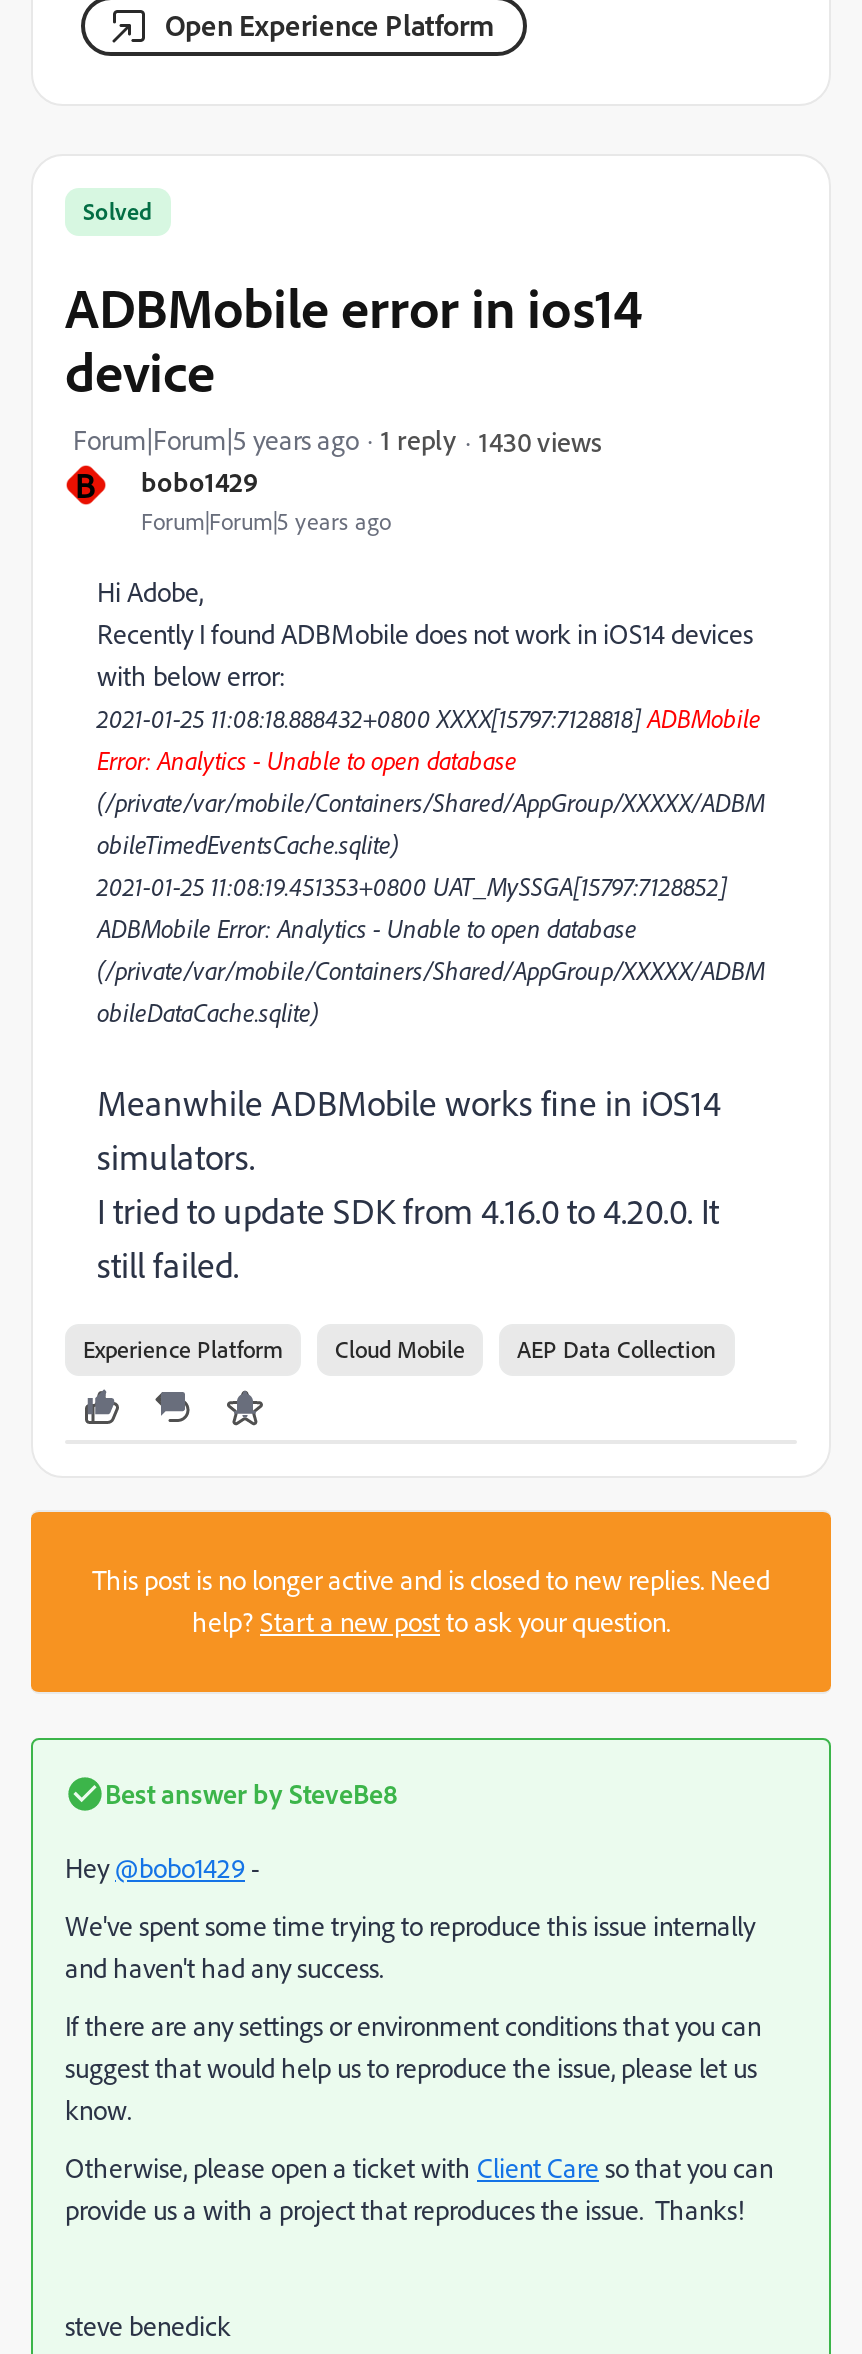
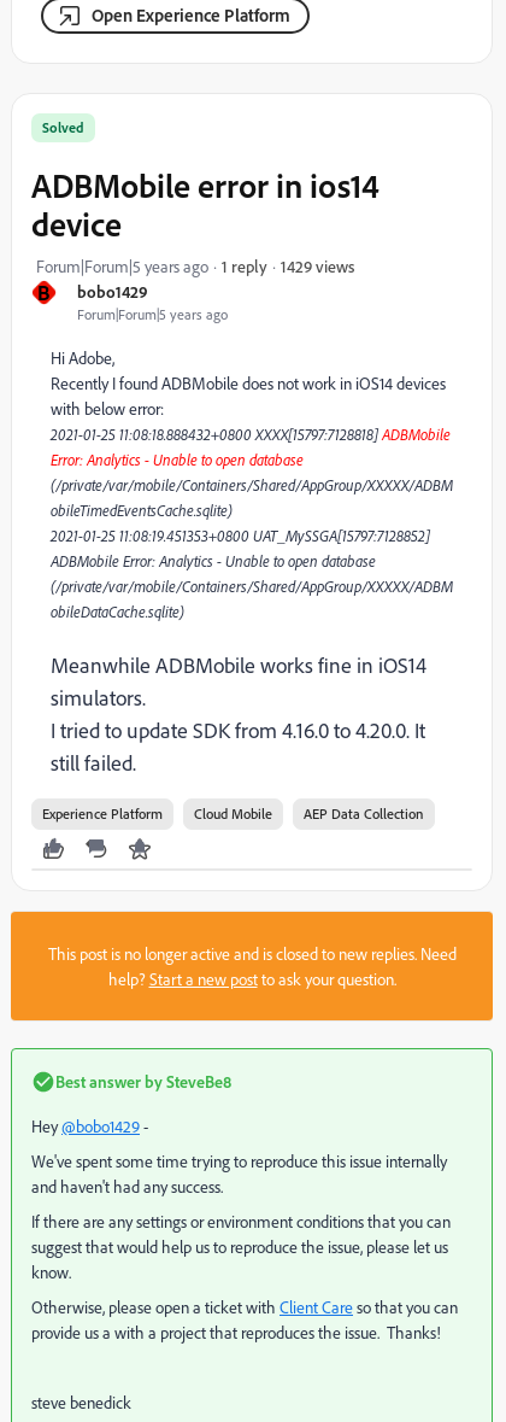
[479,423,601,457] 1430 views -> [281,255,354,276] 1429 views

